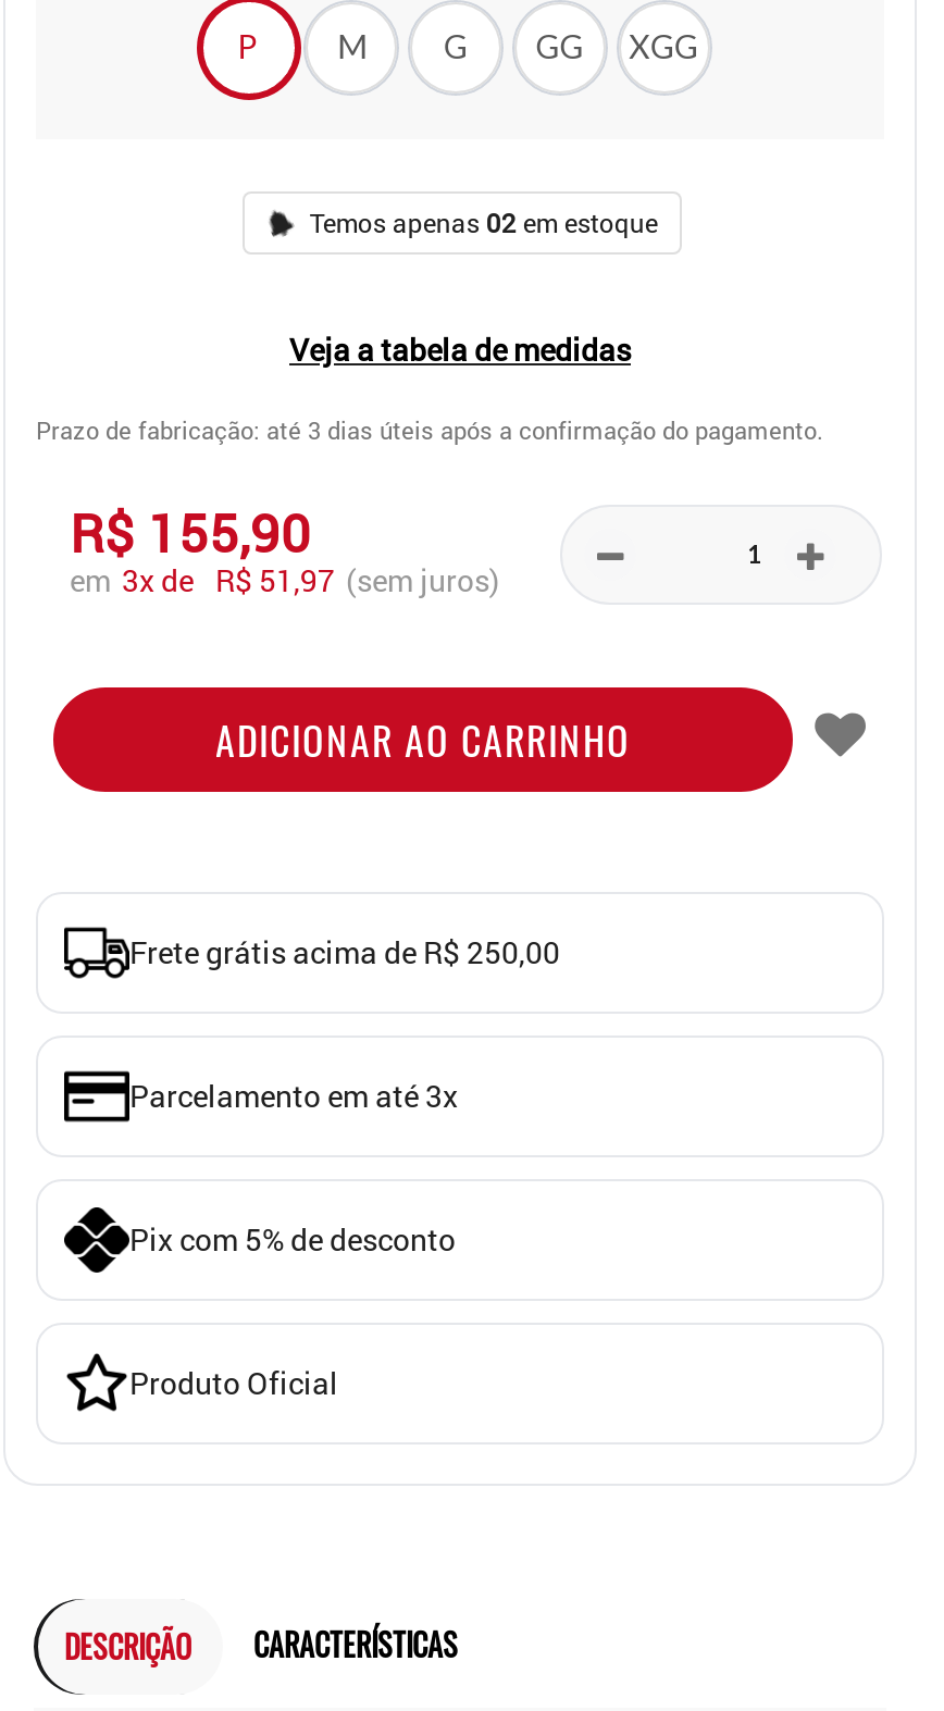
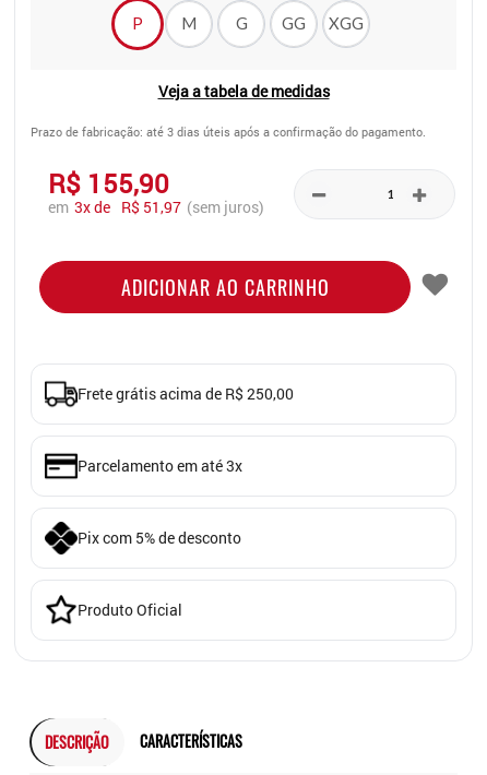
[310,204,658,238] Temos apenas 02 em estoque -> none

